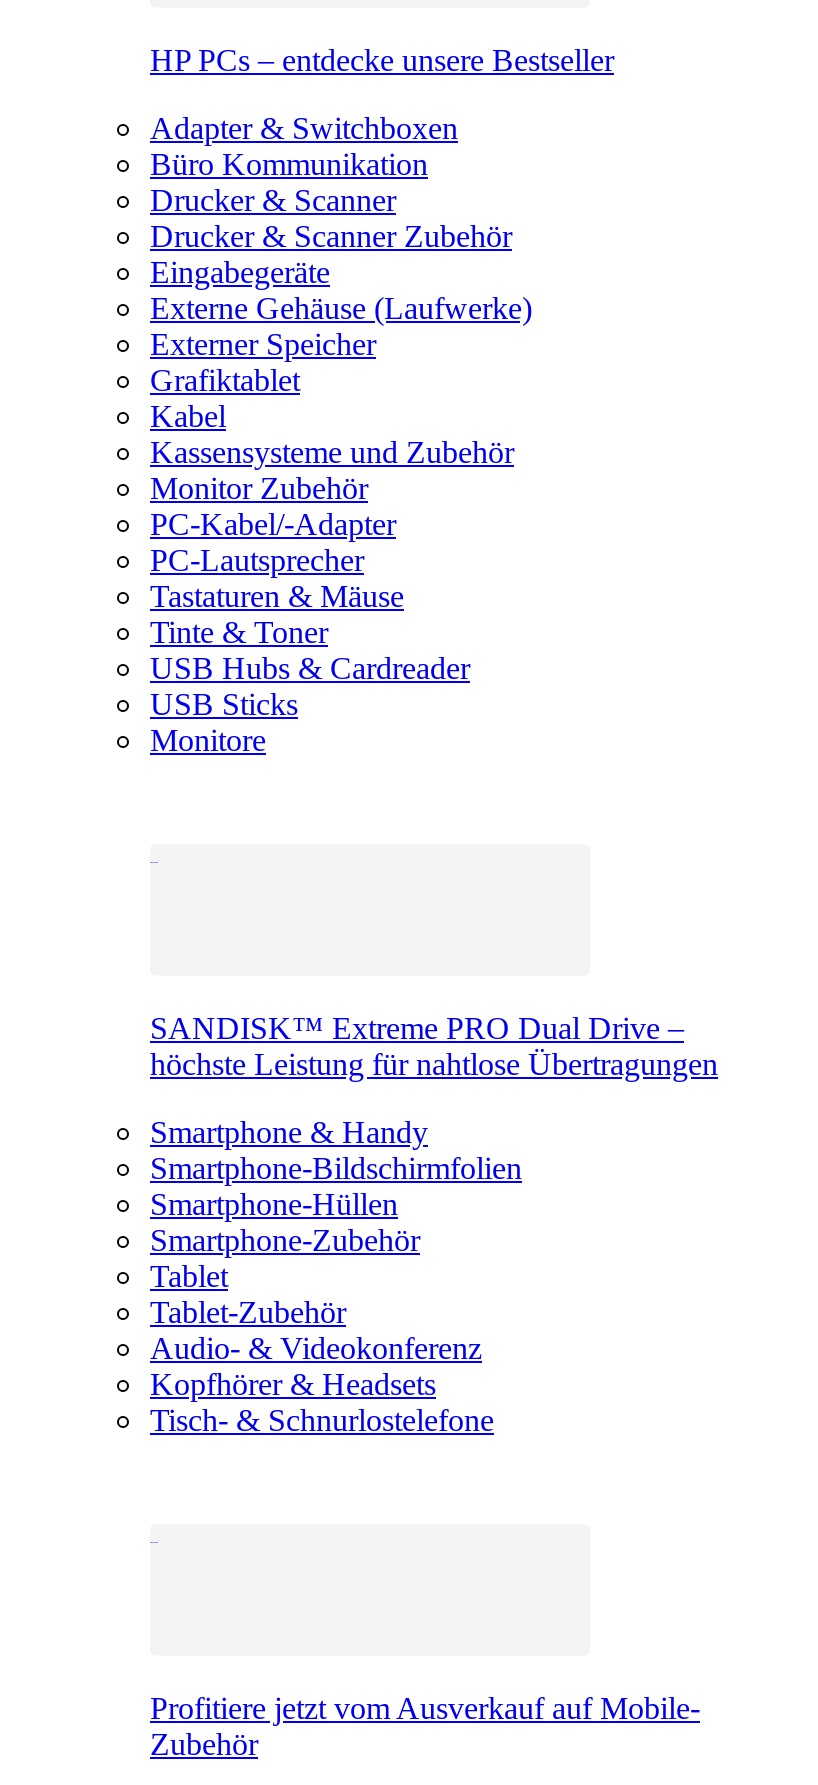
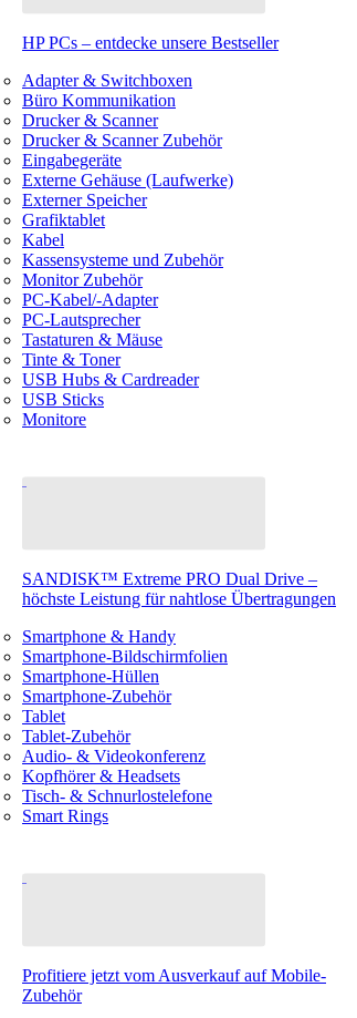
none -> [22,806,108,825] Smart Rings

